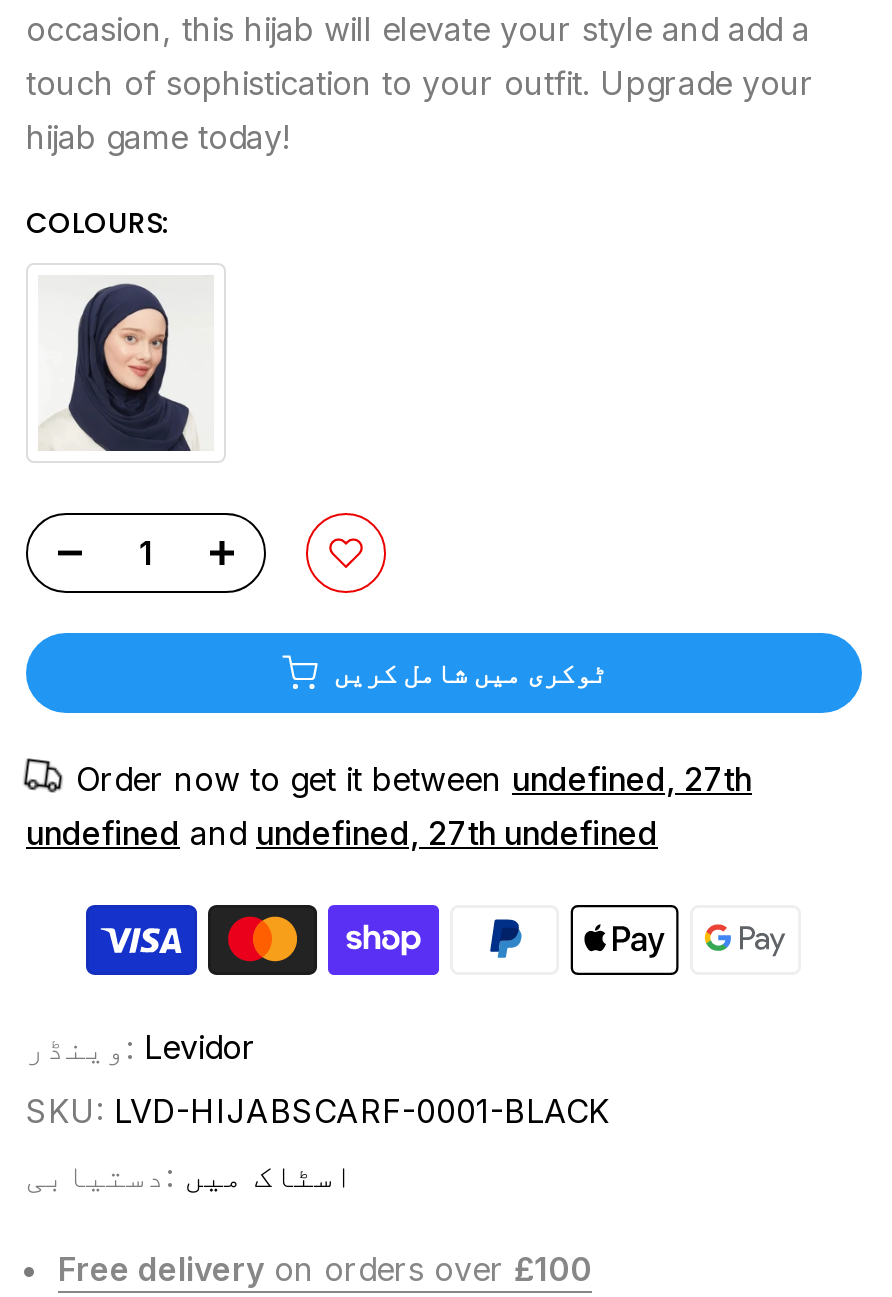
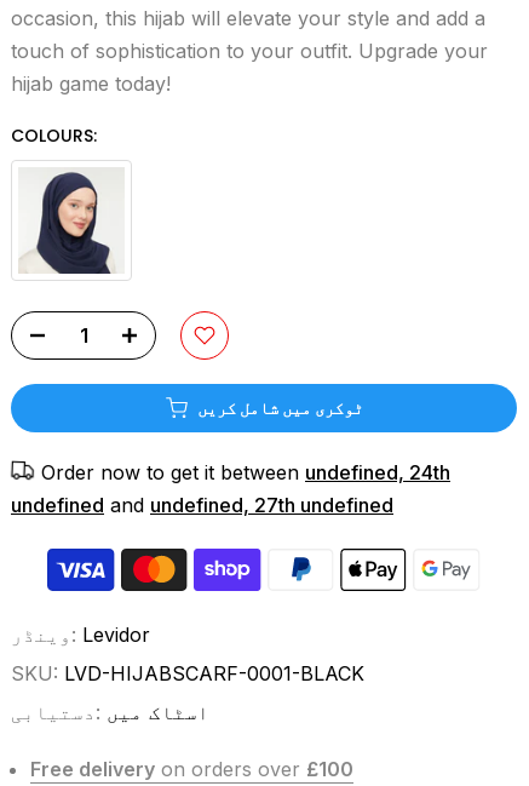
[76,759,752,799] Order now to get it between undefined, 27th -> [41,460,450,484] Order now to get it between undefined, 24th

